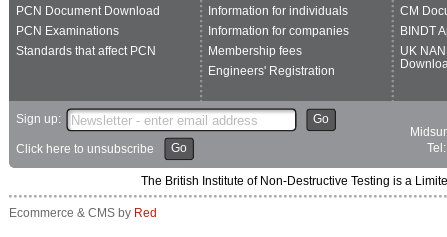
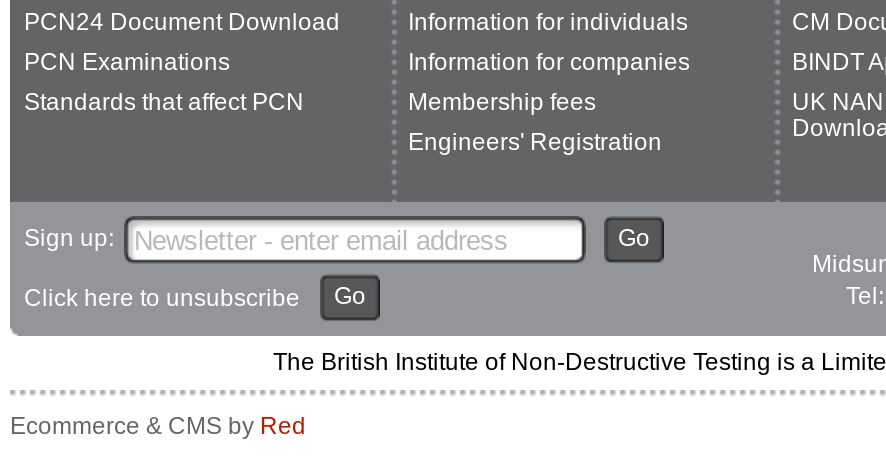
[16,4,160,18] PCN Document Download -> [24,8,340,36] PCN24 Document Download

